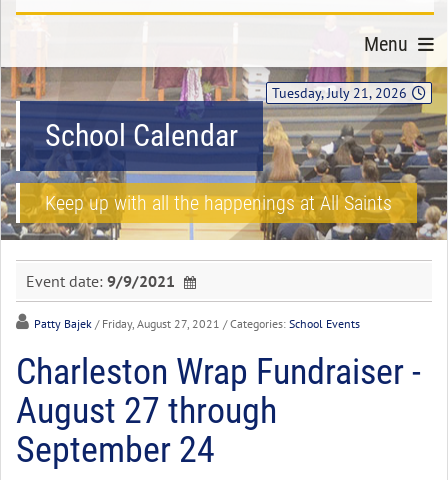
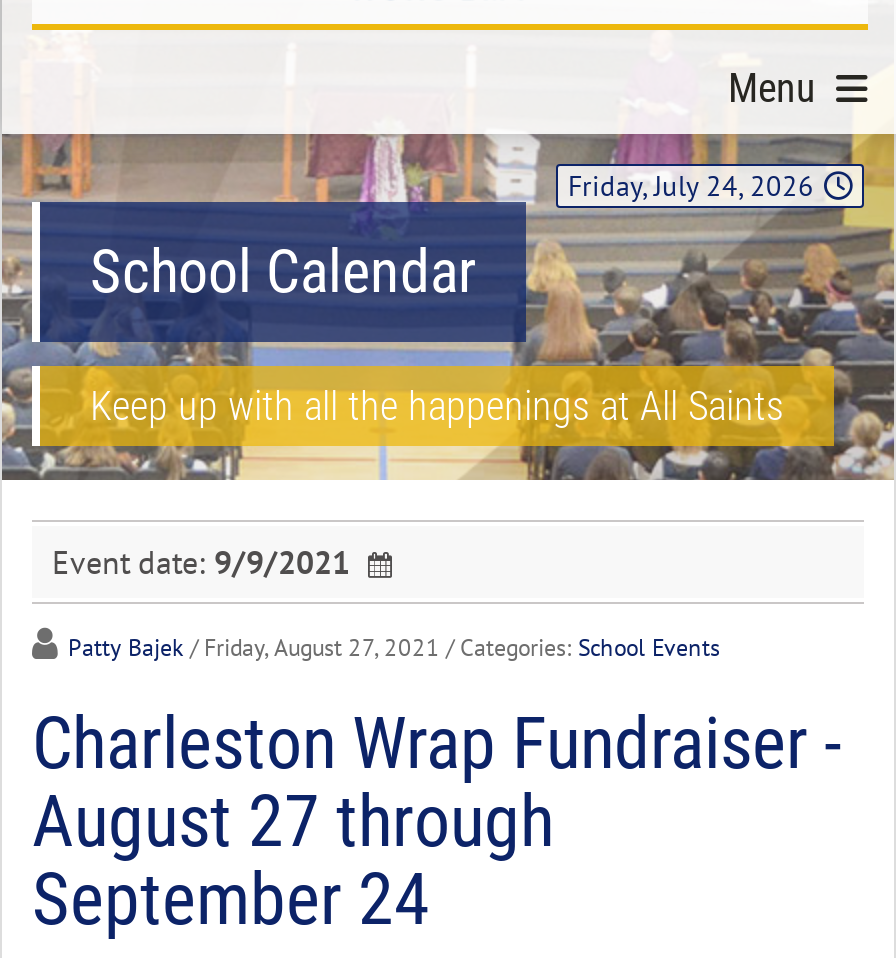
[272,84,407,102] Tuesday, July 21, 2026 -> [568,168,814,204] Friday, July 24, 2026

